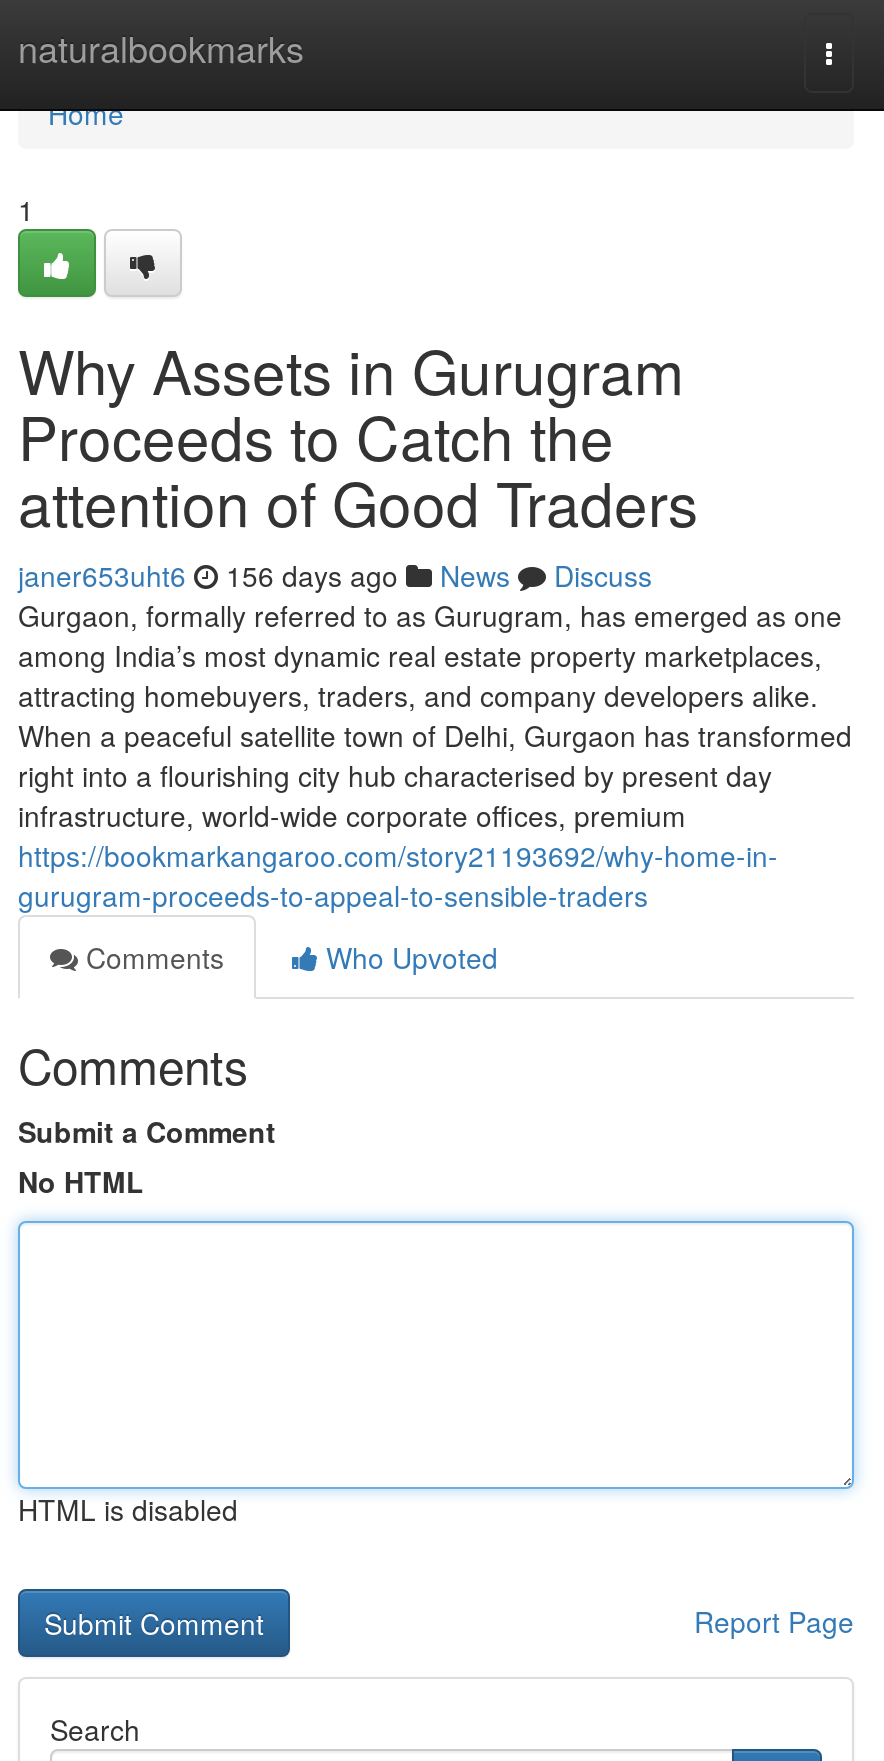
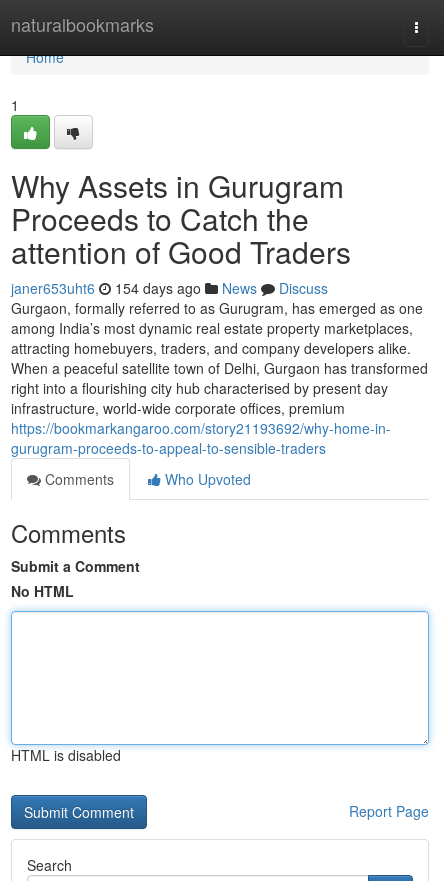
[18,555,652,595] janer653uht6 156 days ago News Discuss -> [11,278,328,298] janer653uht6 154 days ago News Discuss

